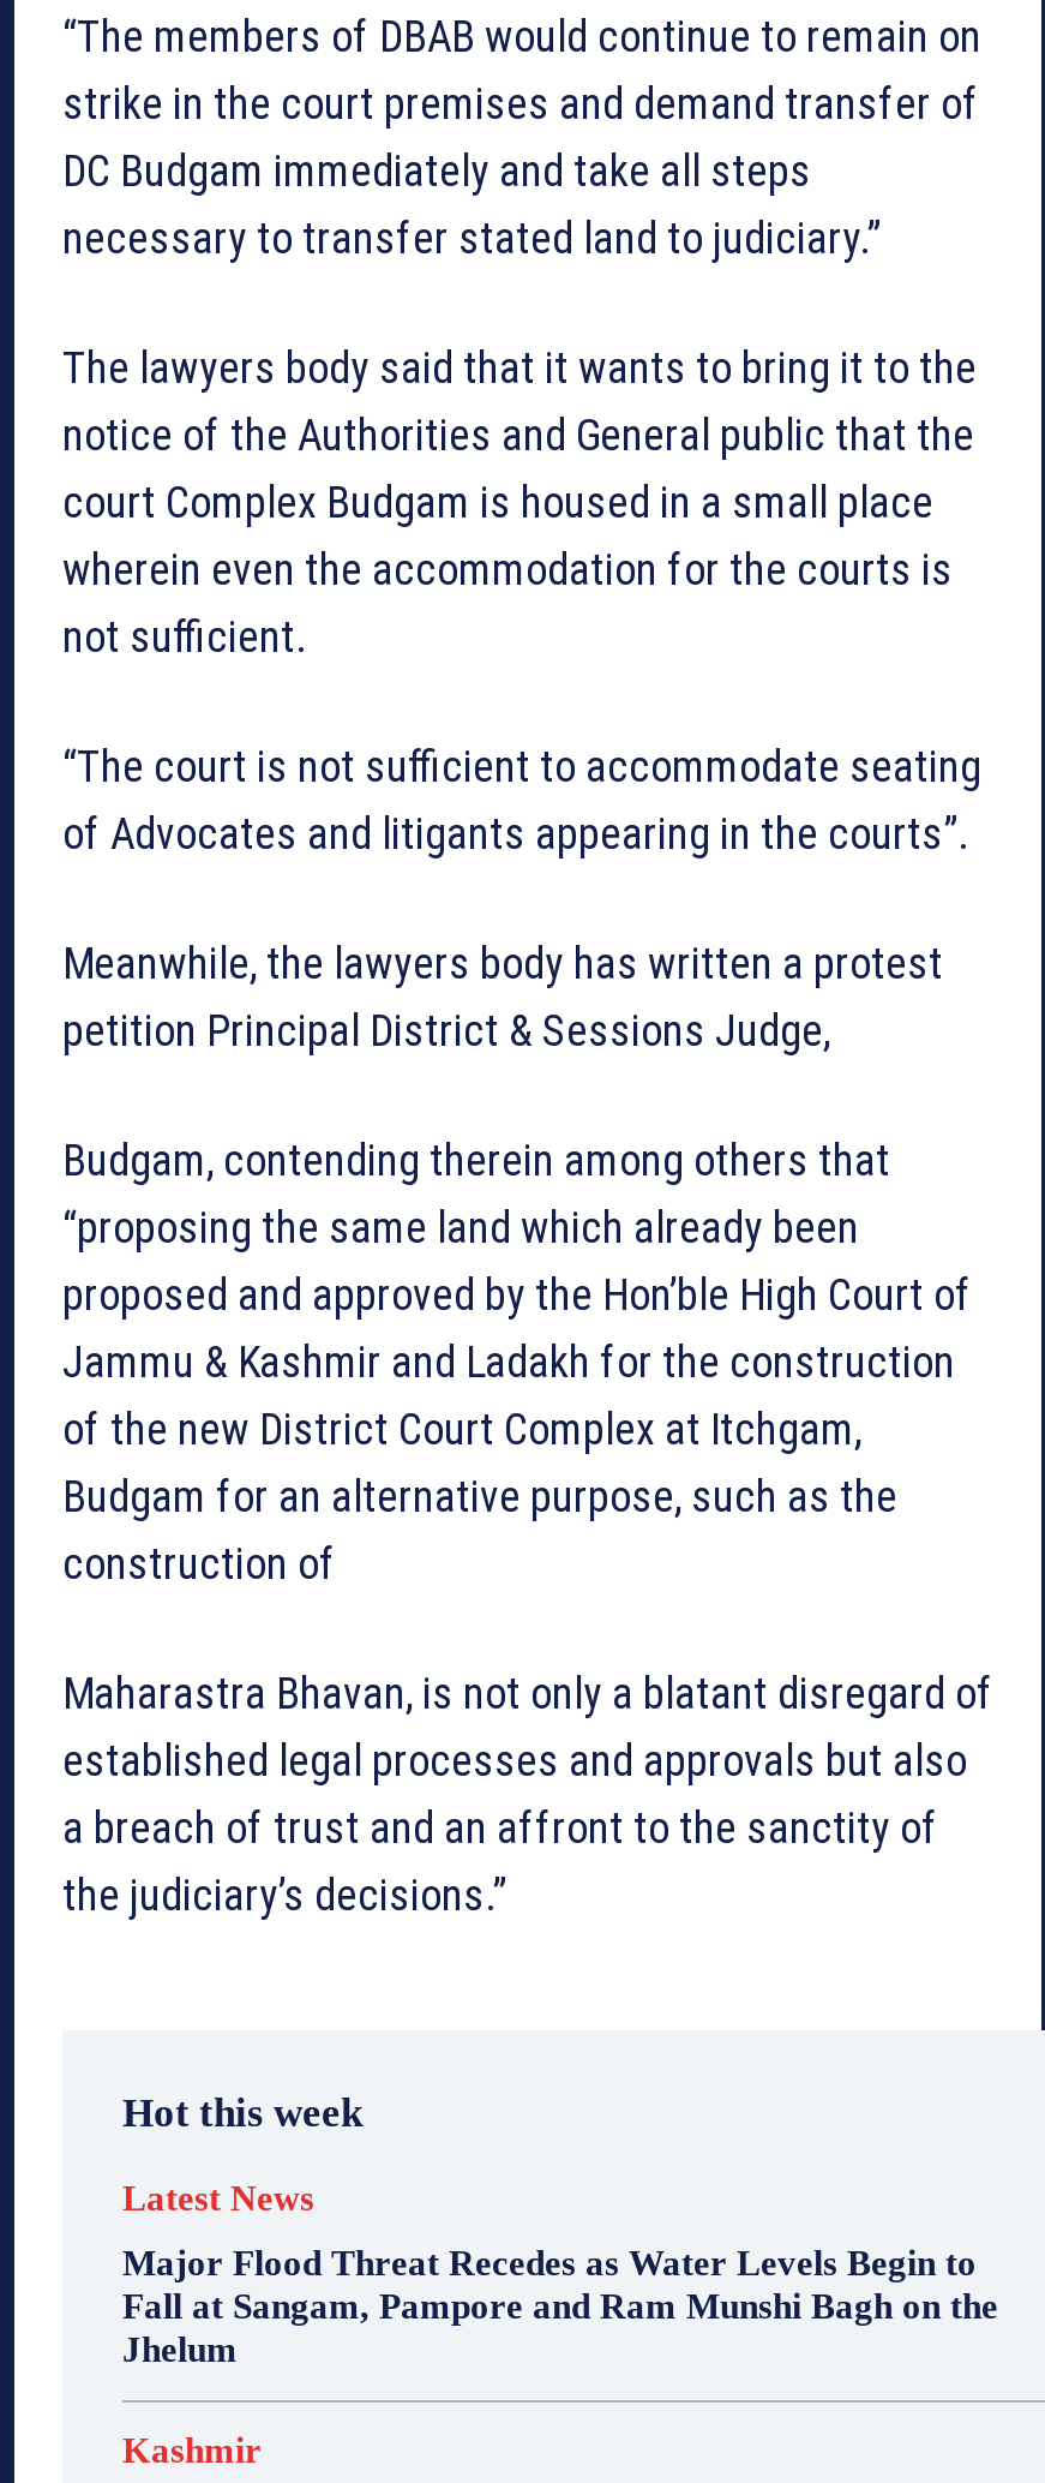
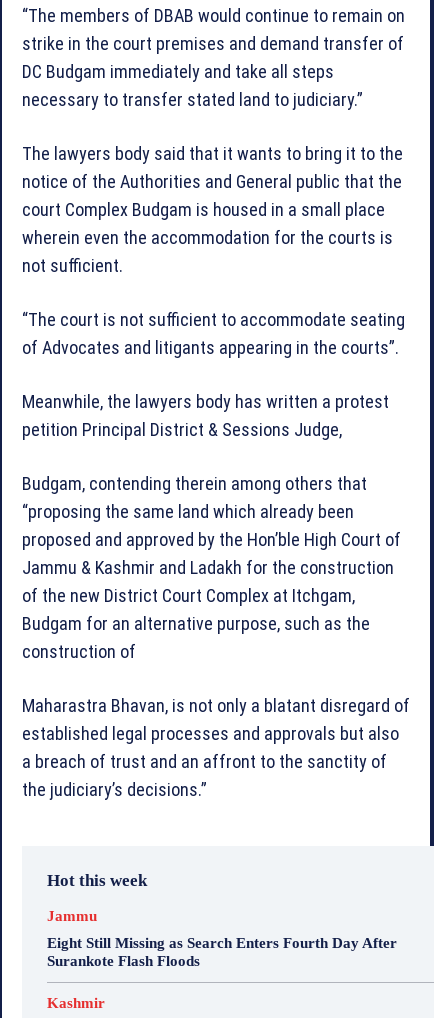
[122,2179,314,2218] Latest News -> [47,908,97,924] Jammu
[122,2244,998,2369] Major Flood Threat Recedes as Water Levels Begin to | Fall at Sangam, Pampore and Ram Munshi Bagh on the | Jhelum -> [47,935,397,969] Eight Still Missing as Search Enters Fourth Day After | Surankote Flash Floods

